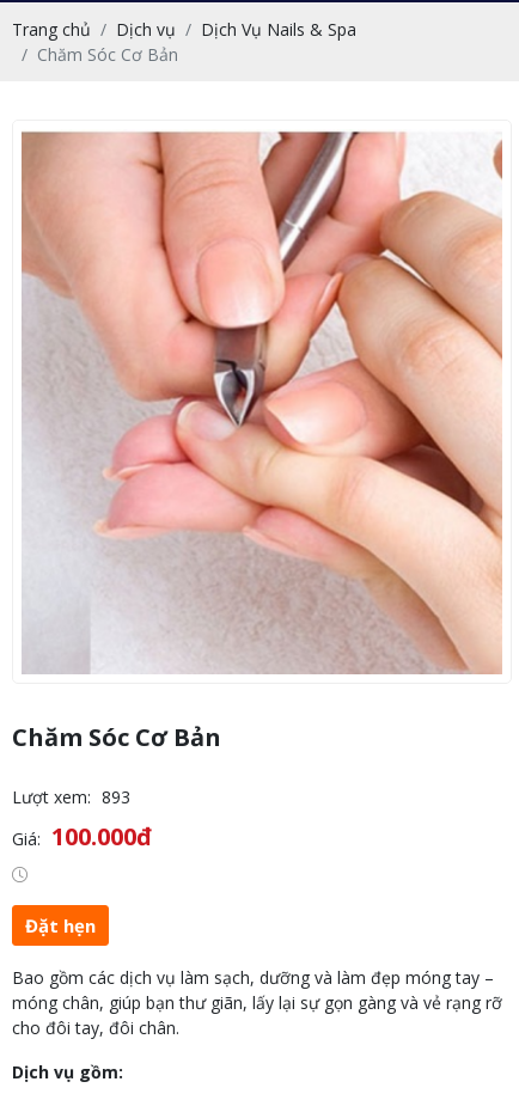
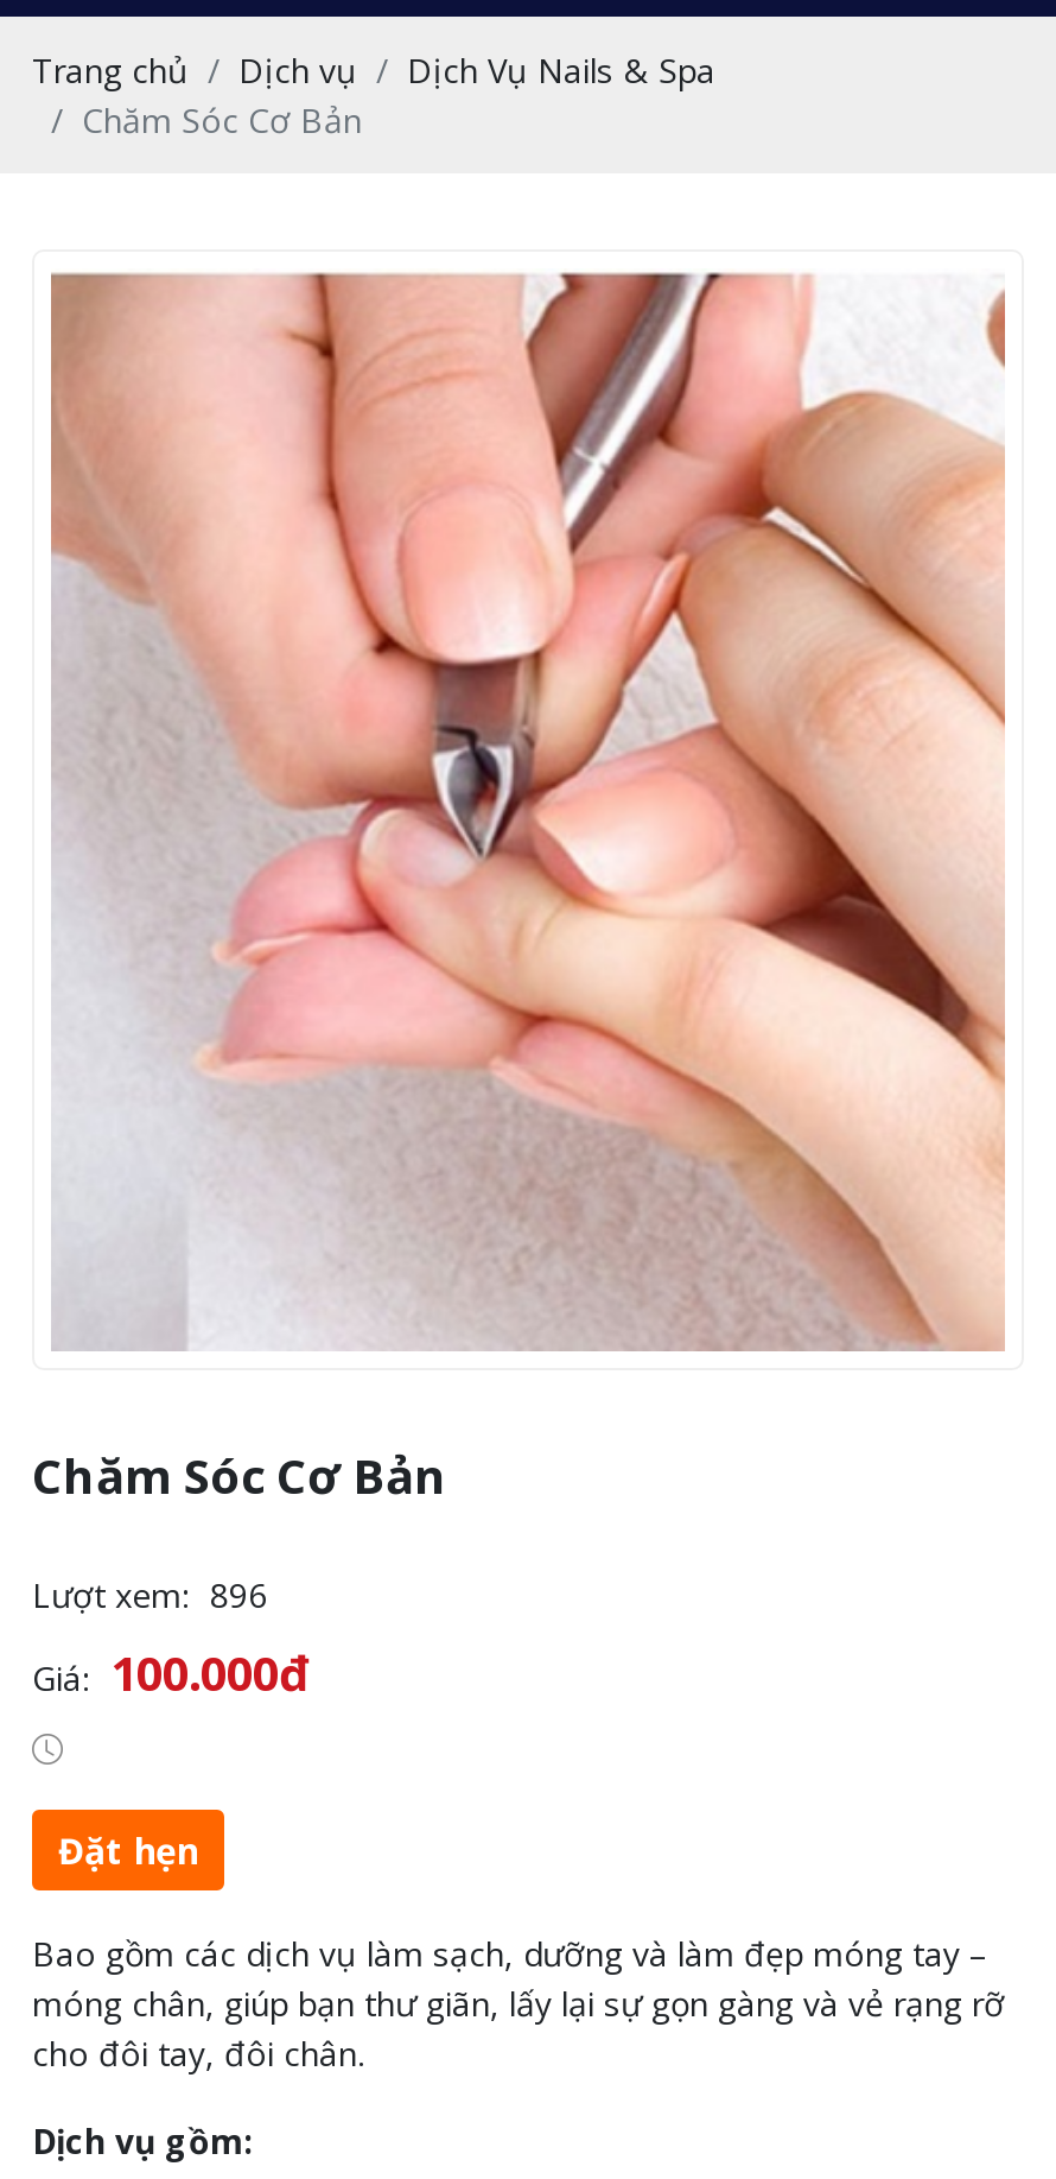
[12,785,130,808] Lượt xem: 893 -> [32,1571,267,1616] Lượt xem: 896

